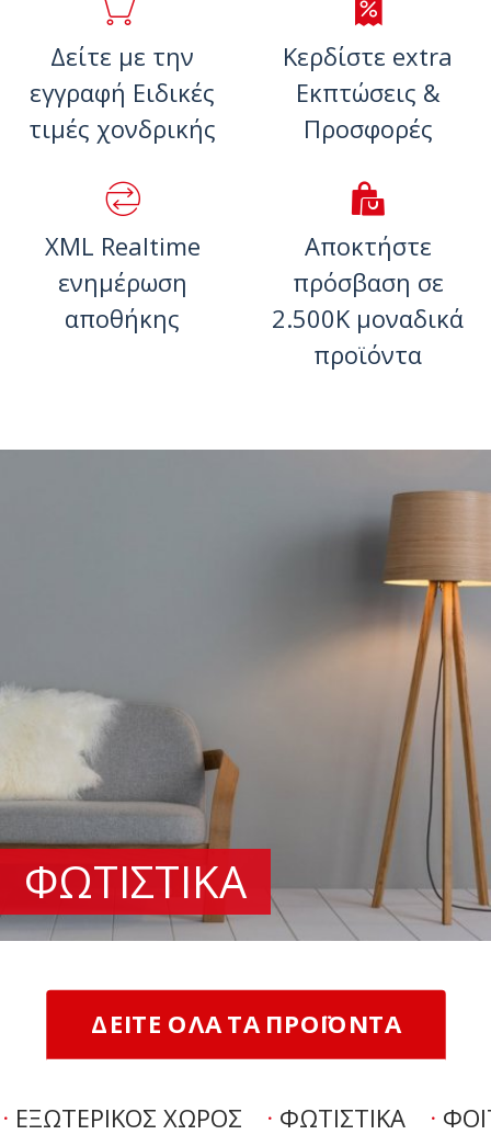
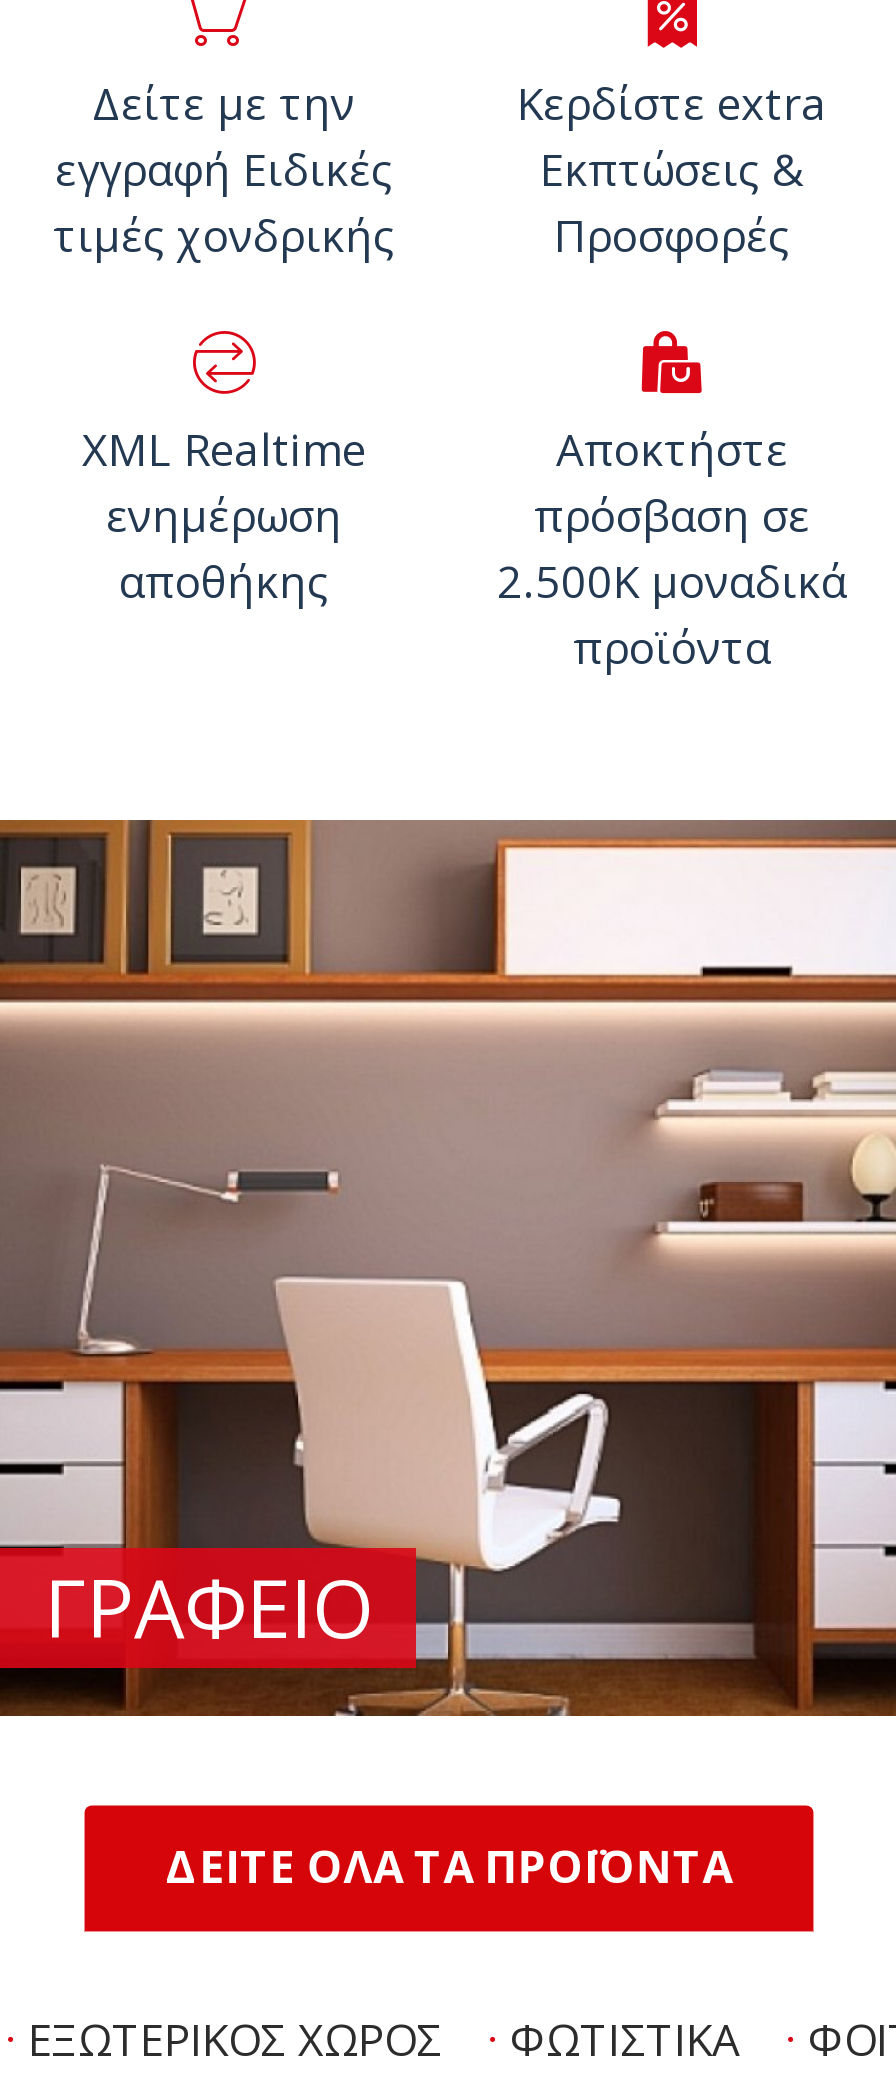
[3,450,488,941] [image] | ΦΩΤΙΣΤΙΚΑ -> [6,818,890,1718] [image] | ΓΡΑΦΕΙΟ

